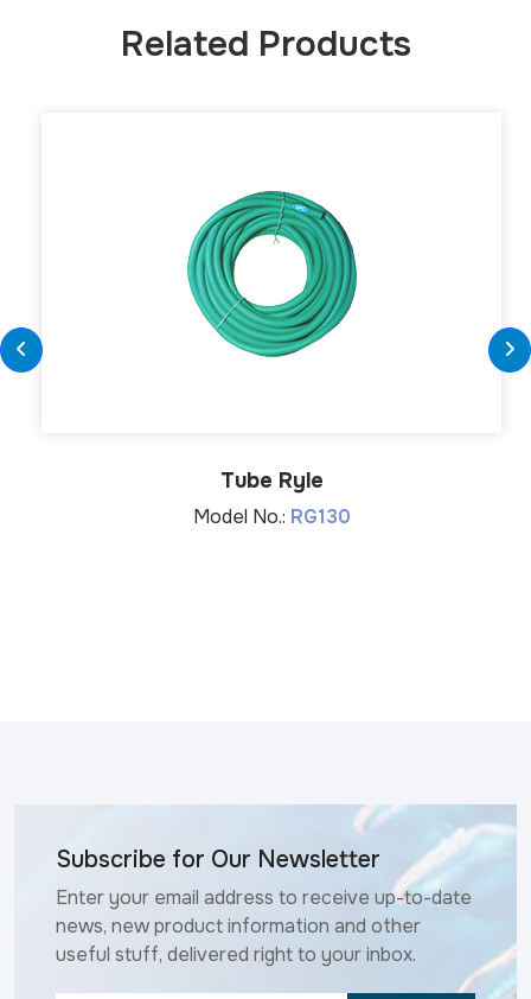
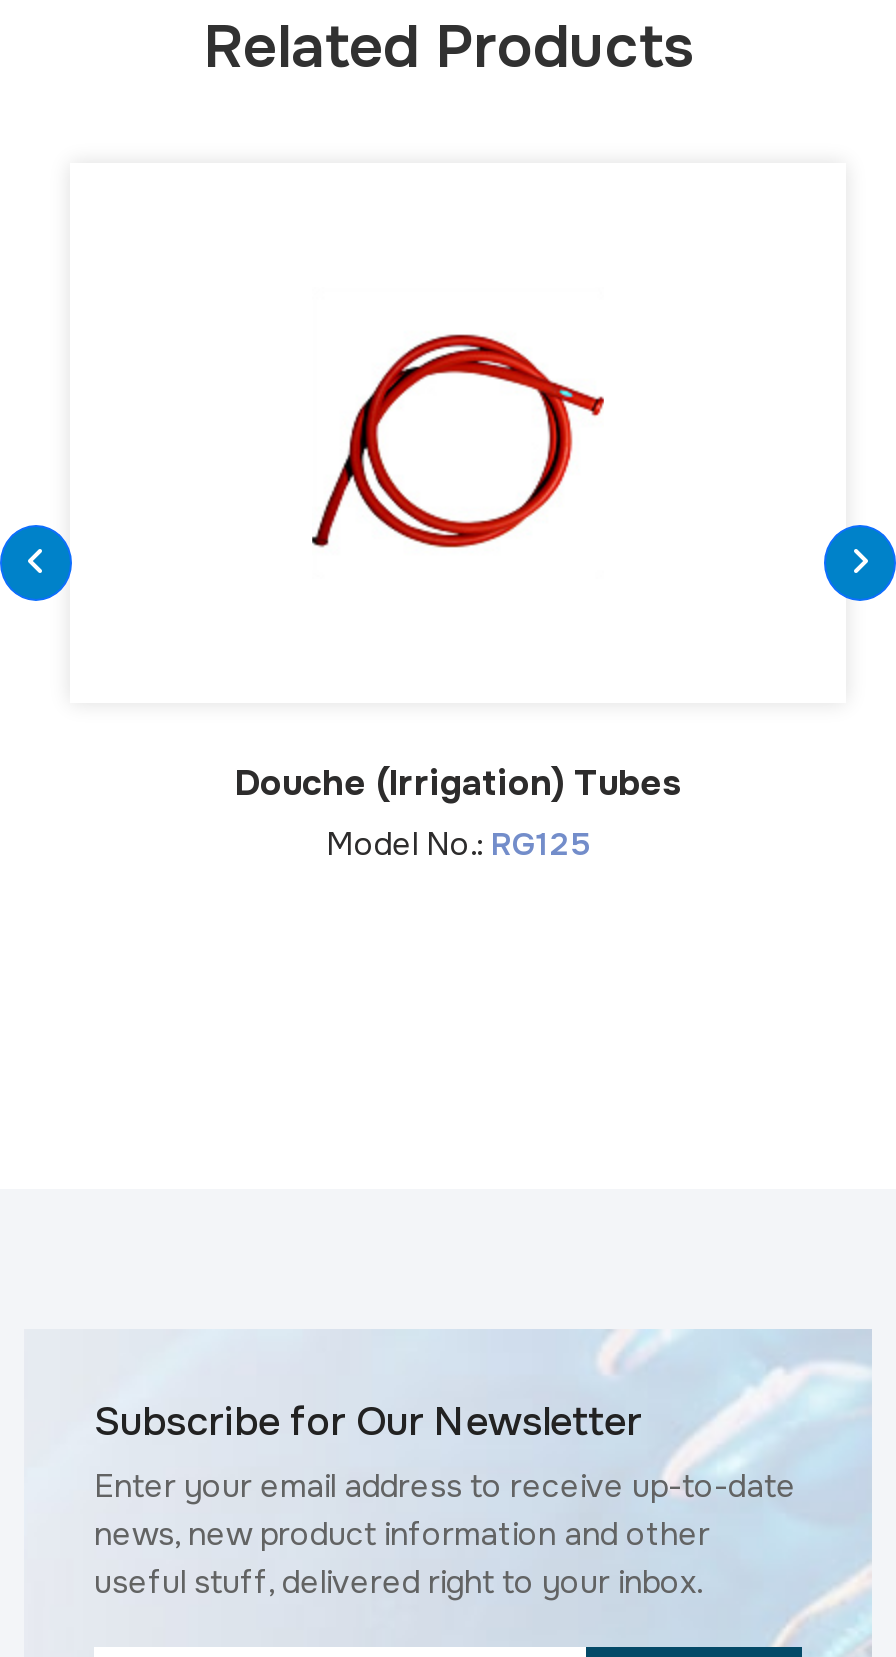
[185,190,358,358] [image] -> [310,295,606,575] [image]
[193,467,350,529] Tube Ryle | Model No.: RG130 -> [234,761,682,865] Douche (Irrigation) Tubes | Model No.: RG125

